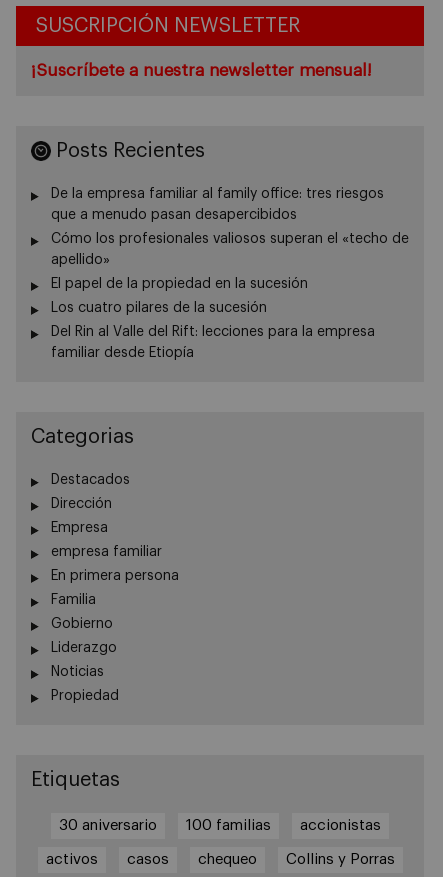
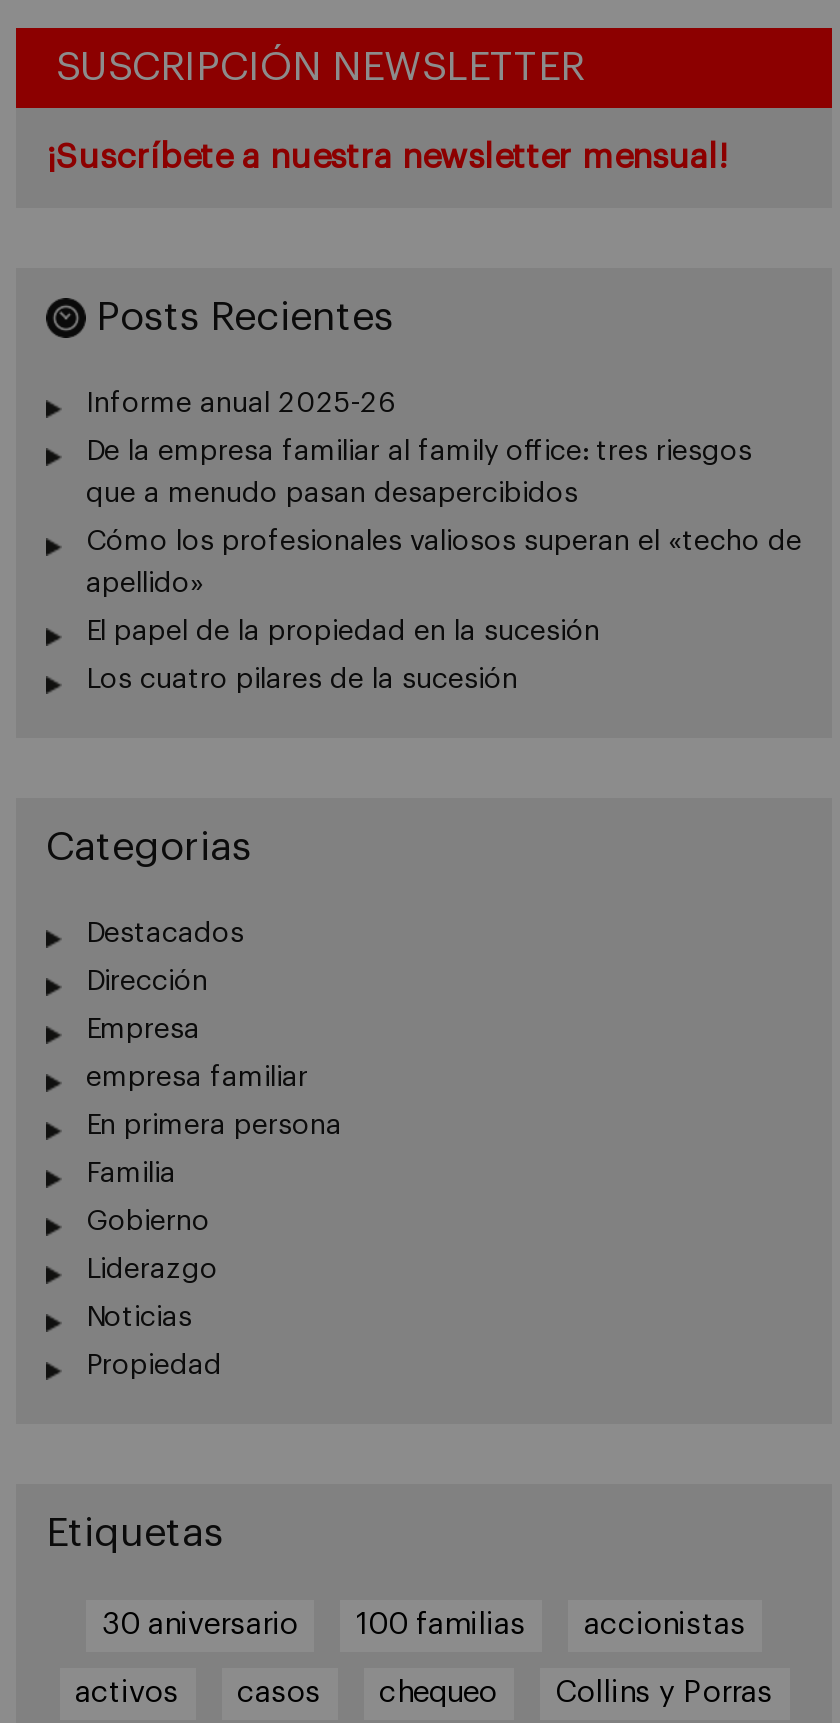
none -> [86,390,396,418] Informe anual 2025-26
moved [51,187,409,315] -> [86,438,802,694]: De la empresa familiar al family office: tres riesgos | que a menudo pasan desapercibidos | Cómo los profesionales valiosos superan el «techo de | apellido» | El papel de la propiedad en la sucesión | Los cuatro pilares de la sucesión
[51,325,375,360] Del Rin al Valle del Rift: lecciones para la empresa | familiar desde Etiopía -> none

